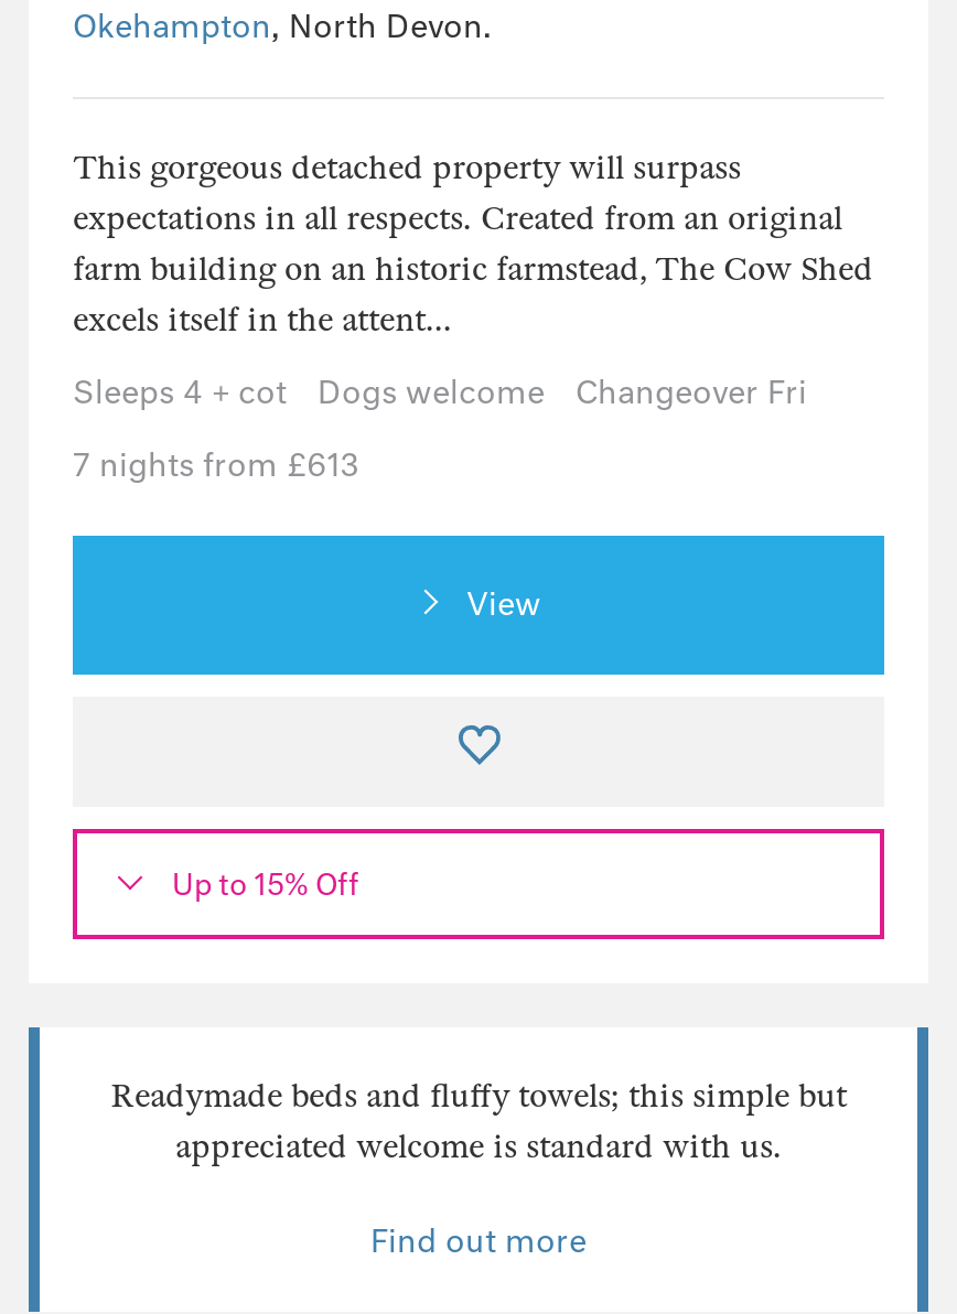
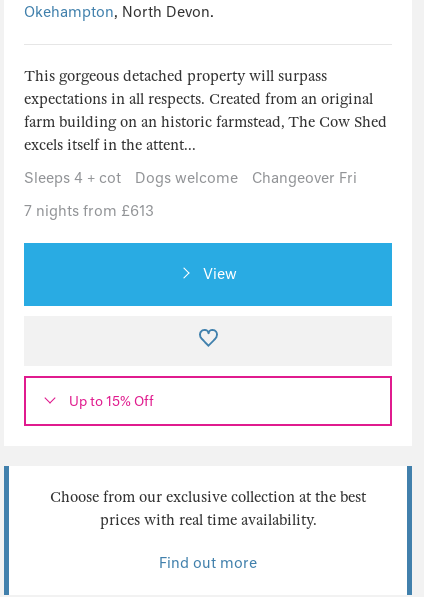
[110,1077,847,1167] Readymade beds and fluffy towels; this simple but | appreciated welcome is standard with us. -> [50,488,366,529] Choose from our exclusive collection at the best | prices with real time availability.

